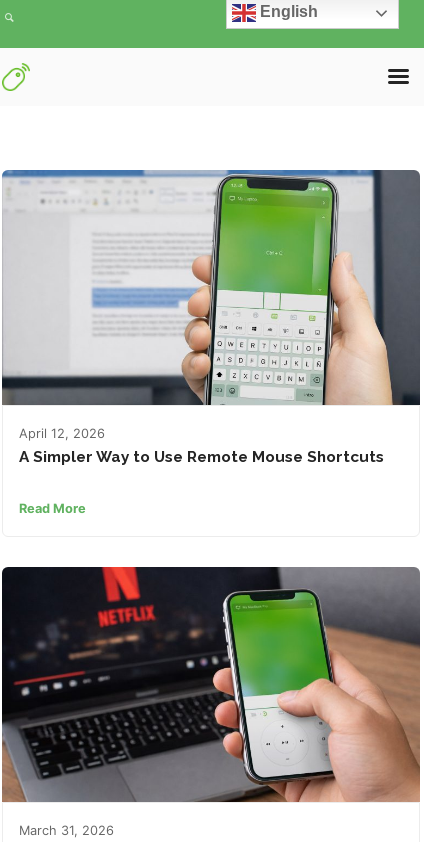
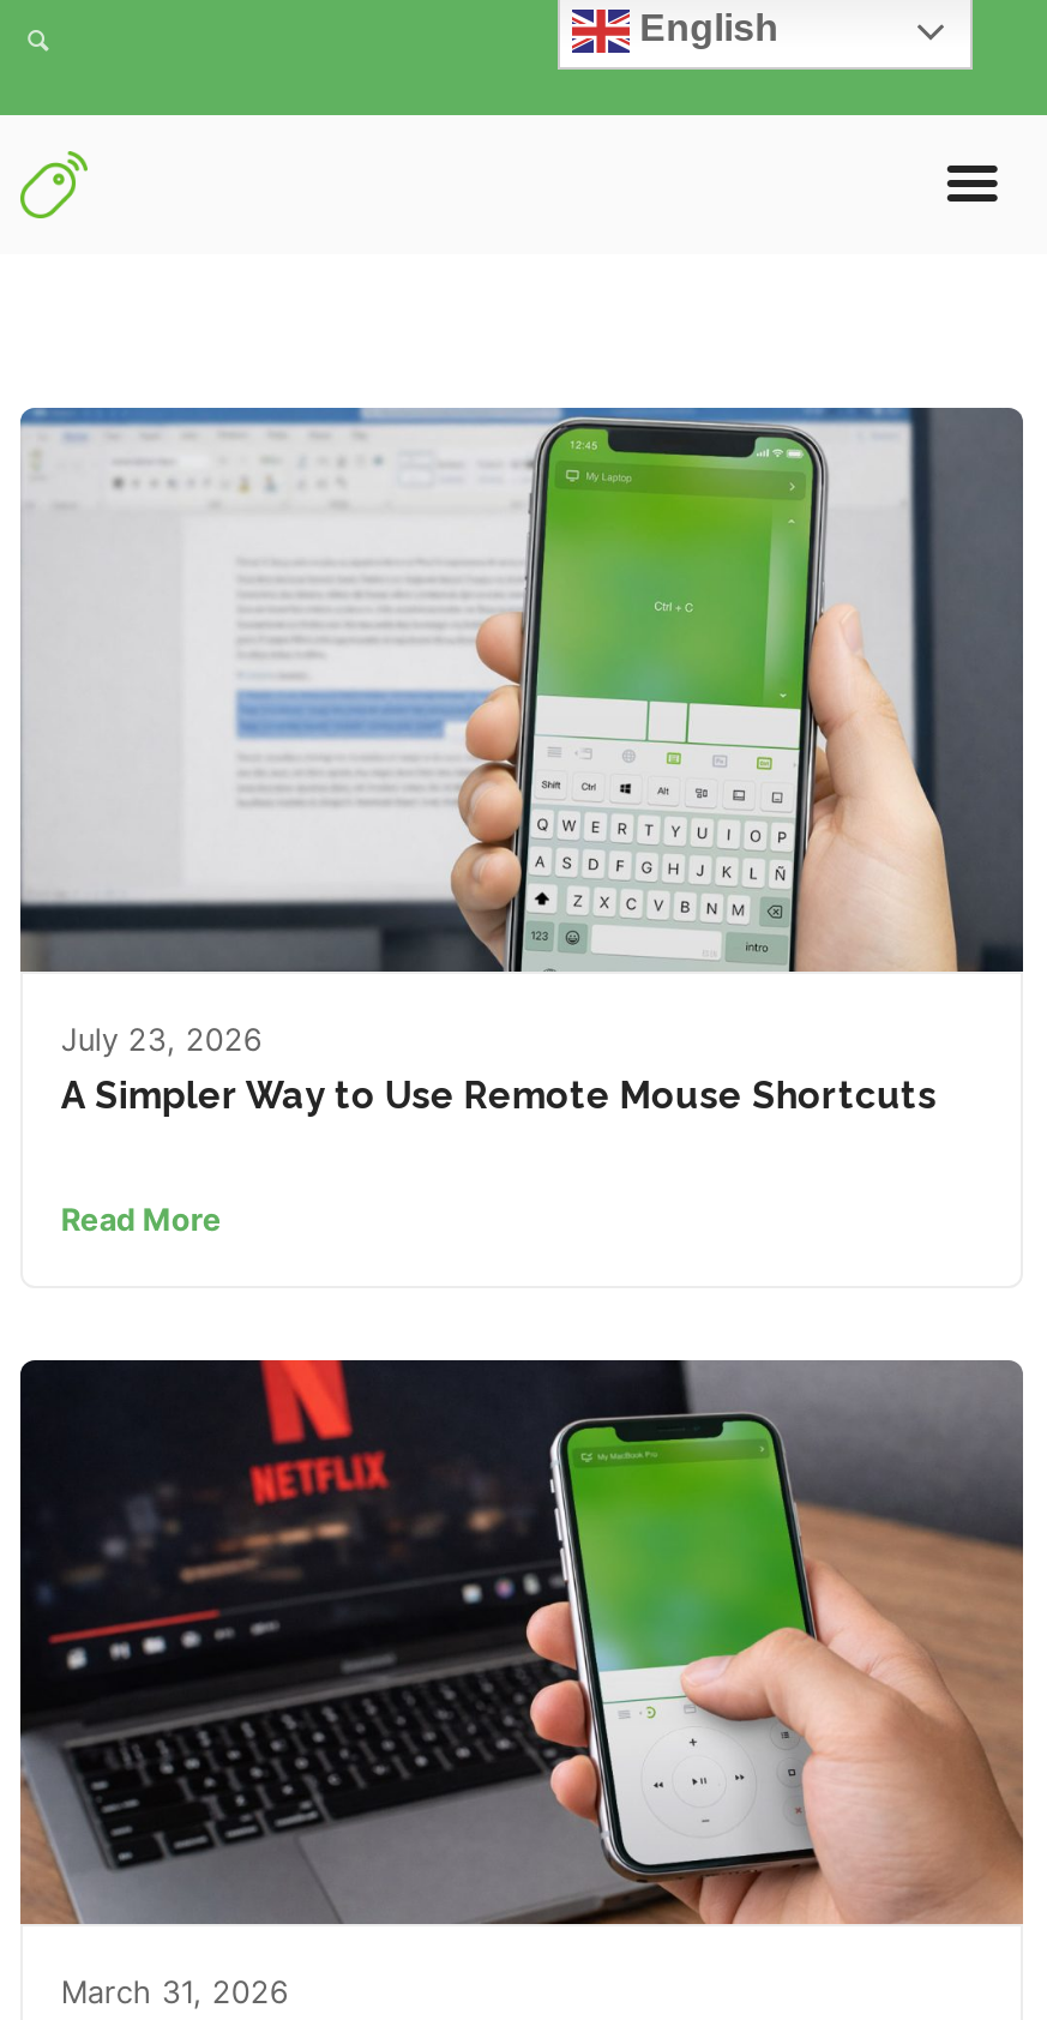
[19,426,105,441] April 12, 2026 -> [61,1021,262,1057] July 23, 2026

